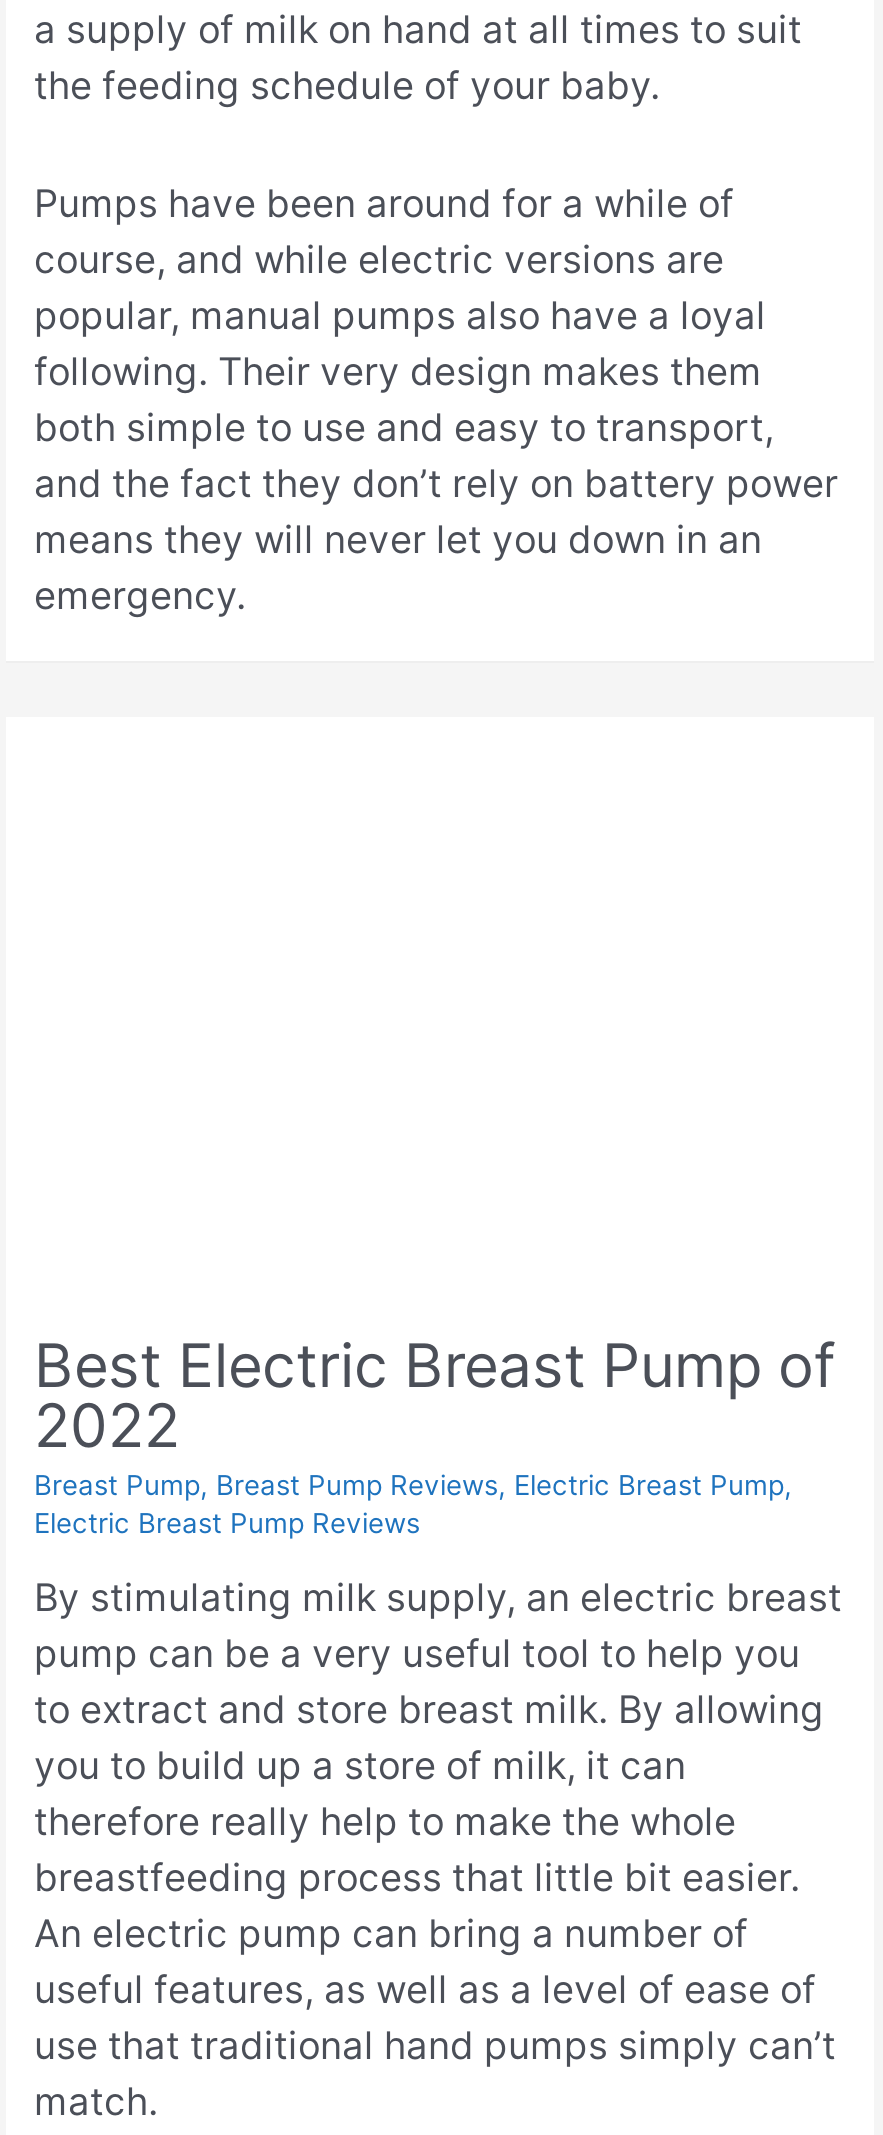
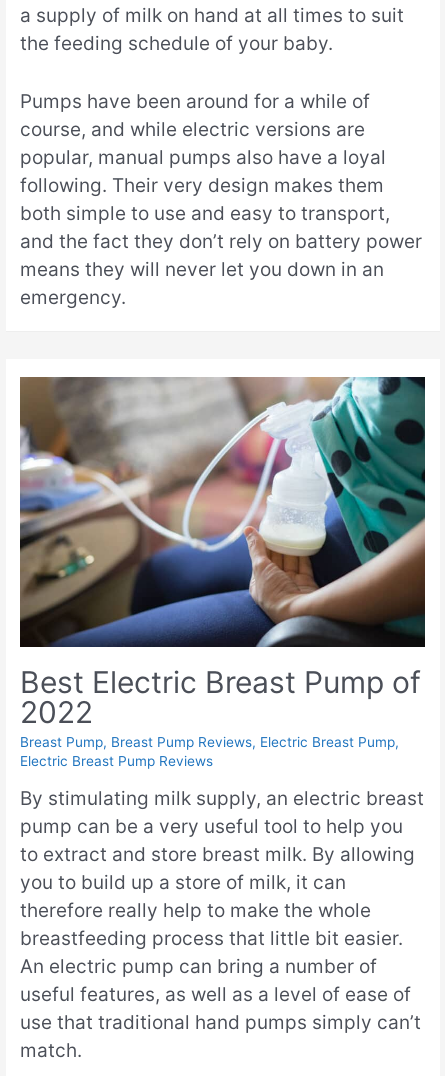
none -> [19,376,426,648] [image]

